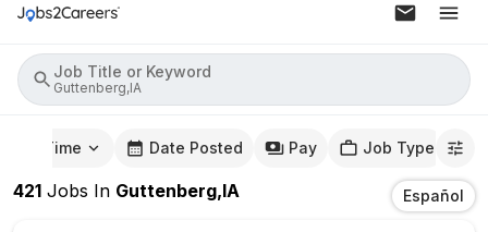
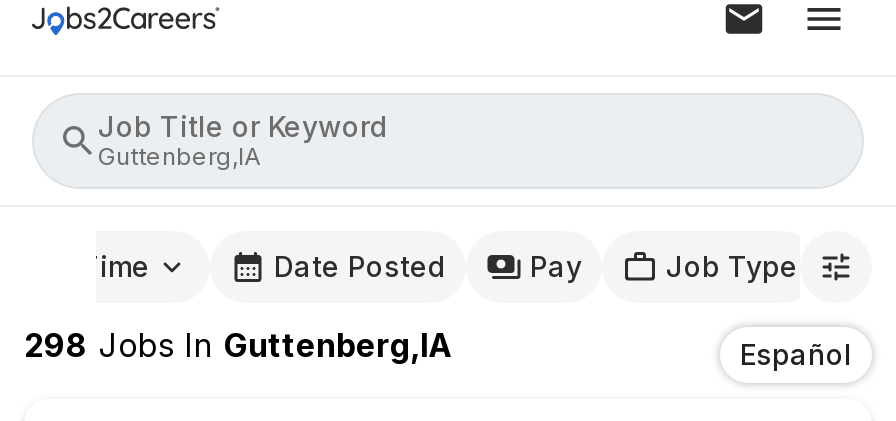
[13,180,240,202] 421 Jobs In Guttenberg,IA -> [24,325,452,365] 298 Jobs In Guttenberg,IA

